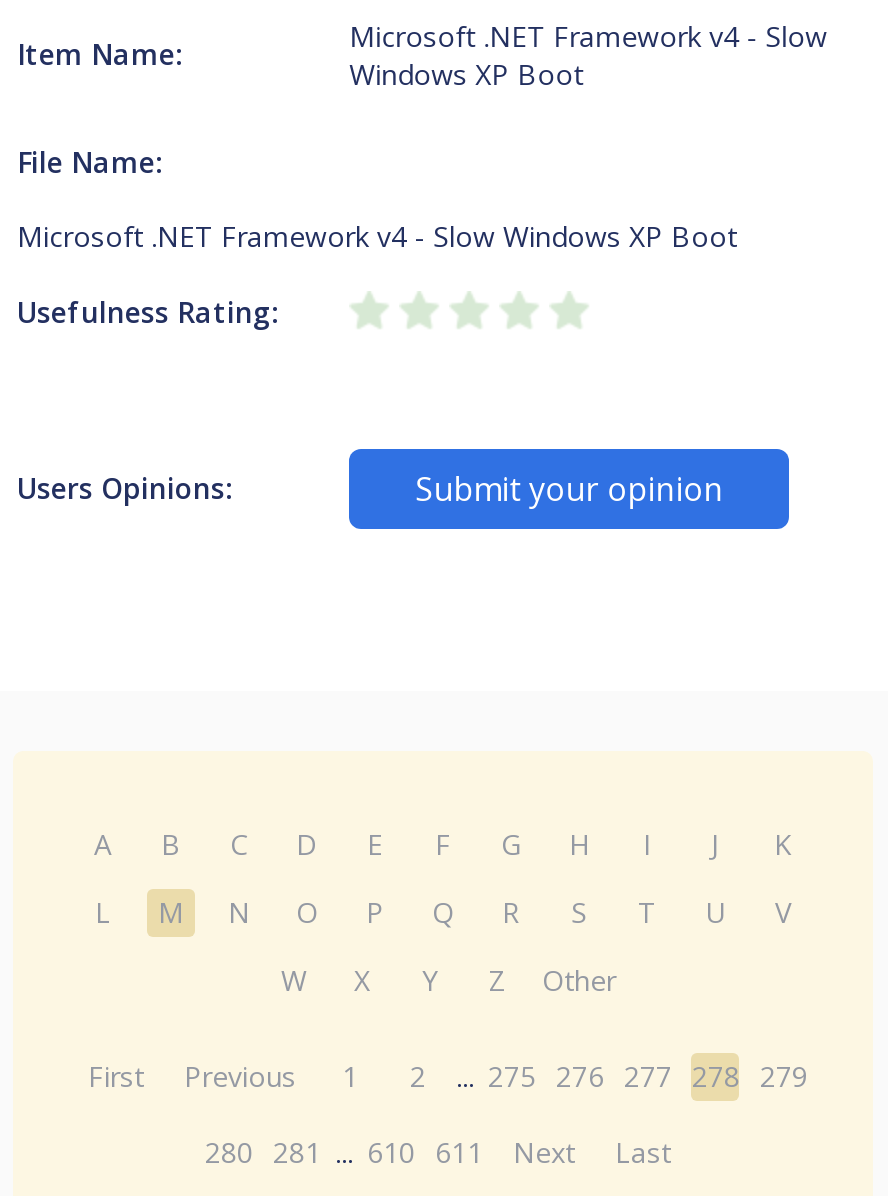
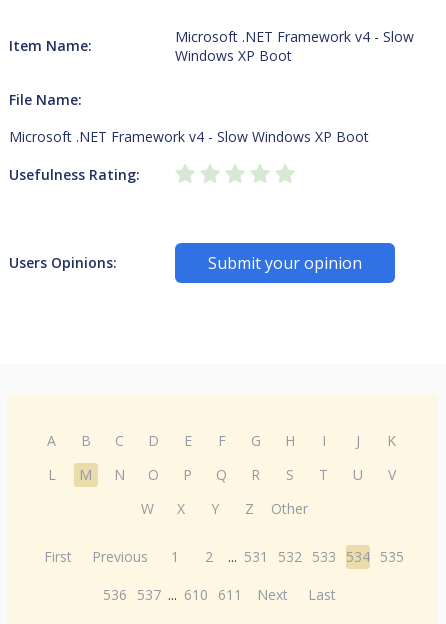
[88,1057,808,1095] First Previous 1 2 ... 275 276 277 278 279 -> [44,547,404,566] First Previous 1 2 ... 531 532 533 534 535
[205,1133,671,1171] 280 281 ... 610 611 Next Last -> [103,585,336,604] 536 537 ... 610 611 Next Last

